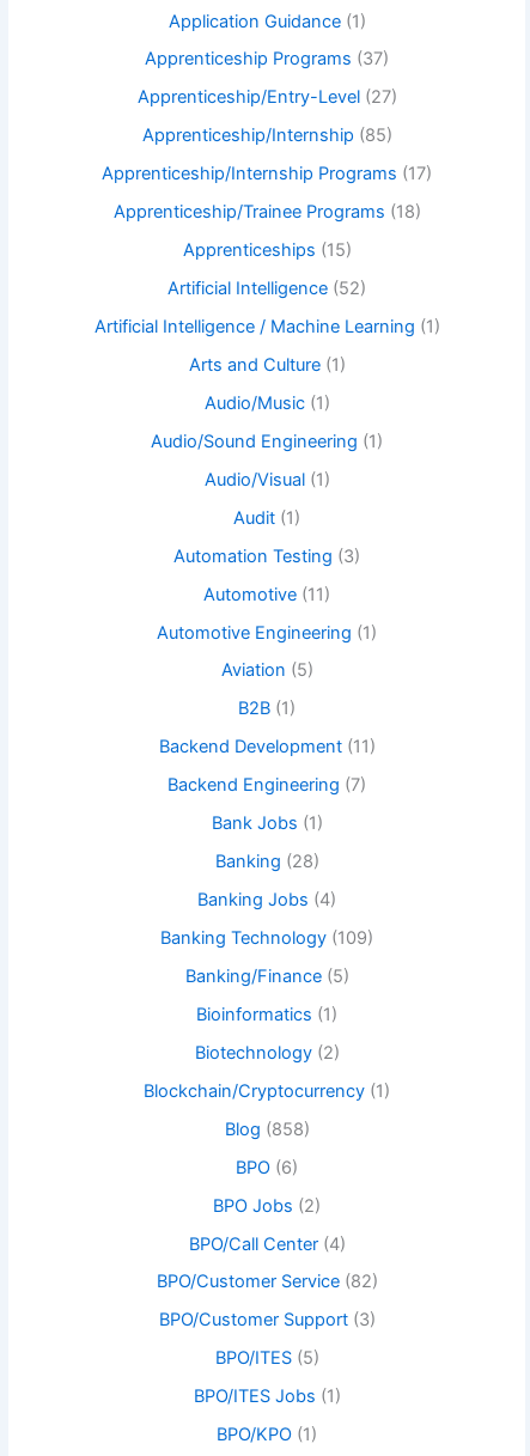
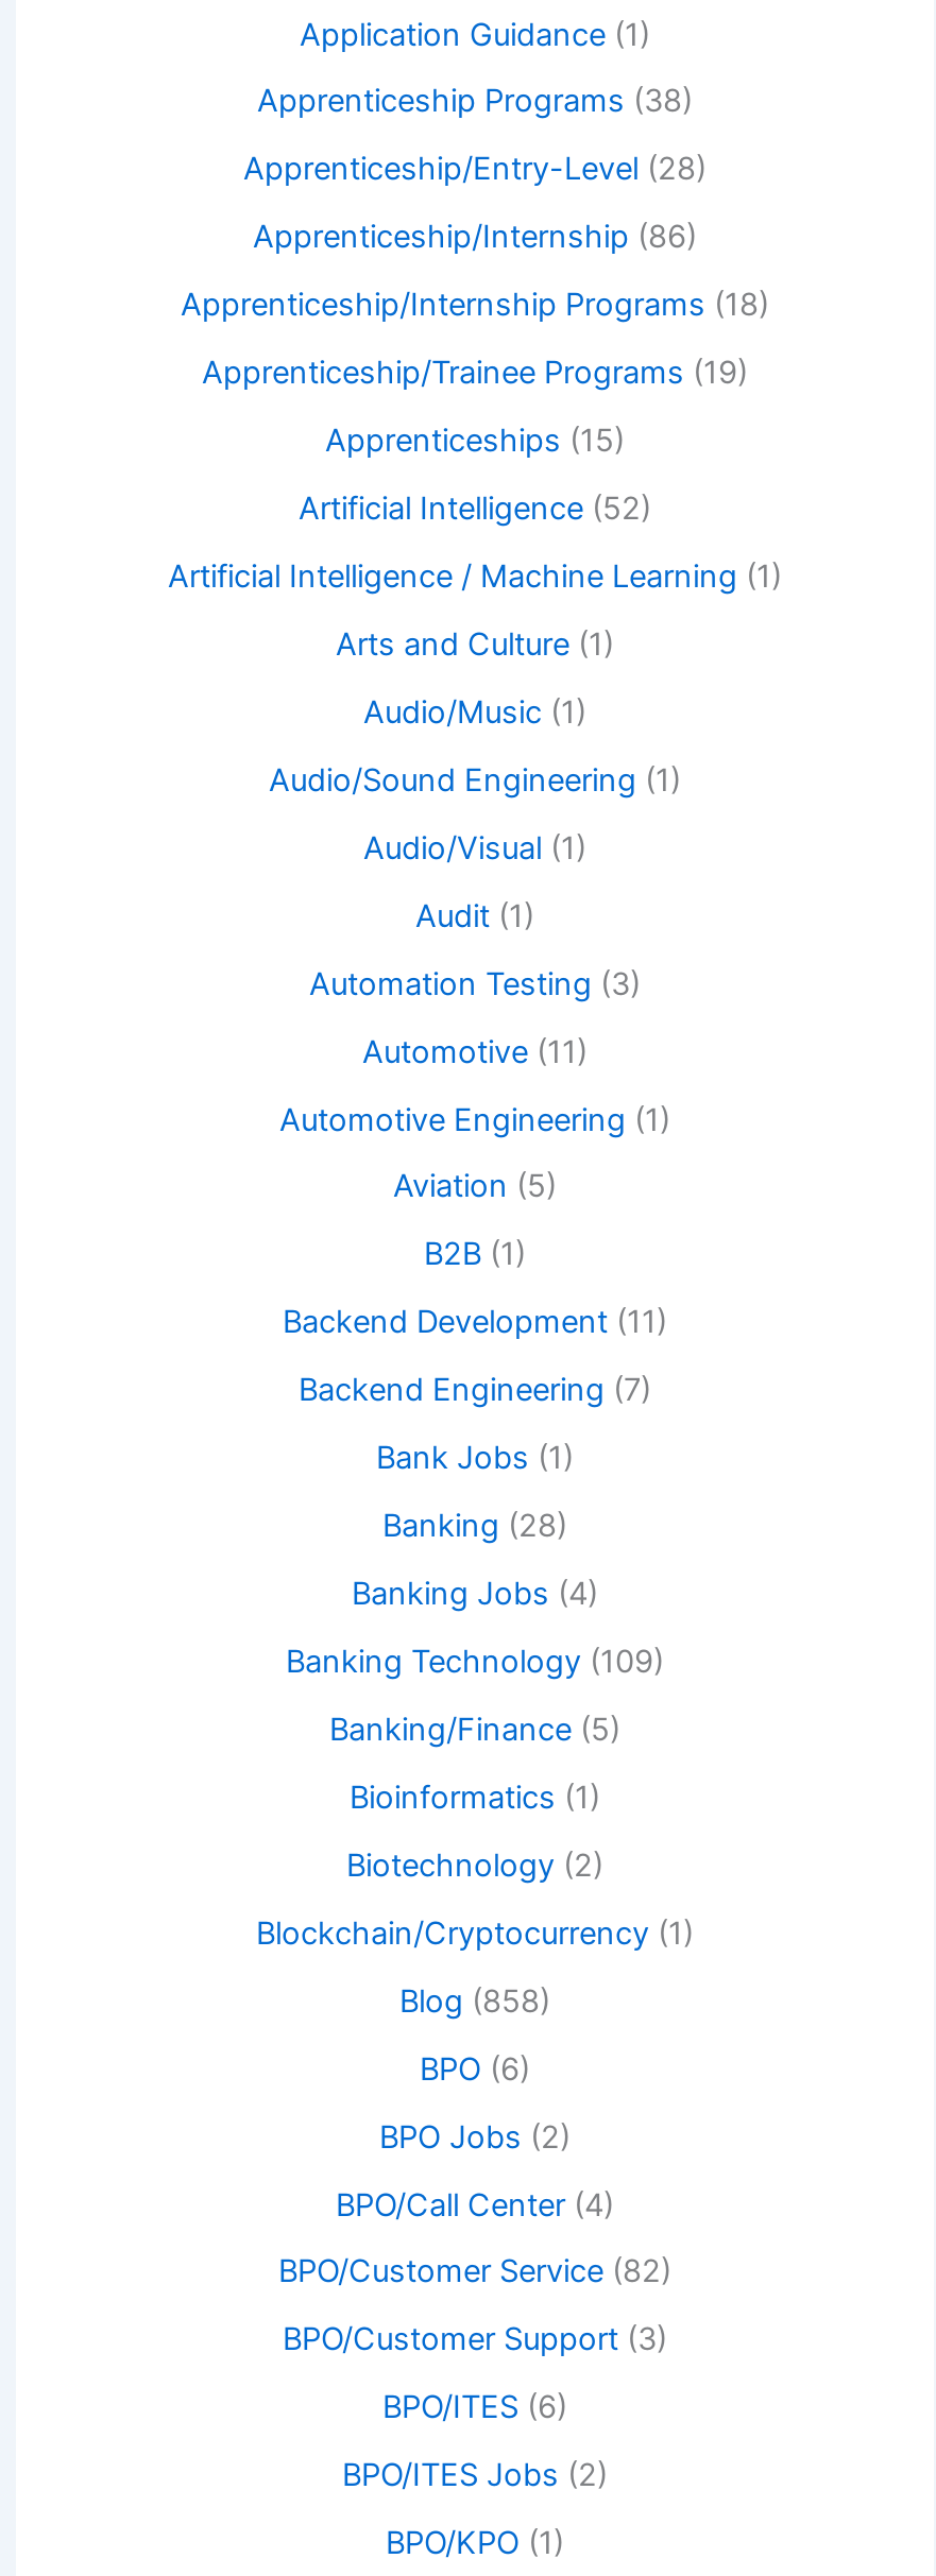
[145,48,389,70] Apprenticeship Programs (37) -> [257,83,693,121] Apprenticeship Programs (38)
[137,87,397,108] Apprenticeship/Entry-Level (27) -> [243,151,707,189] Apprenticeship/Entry-Level (28)
[142,125,392,146] Apprenticeship/Internship (85) -> [253,218,697,257] Apprenticeship/Internship (86)
[102,163,432,185] Apprenticeship/Internship Programs (17) -> [181,286,769,324] Apprenticeship/Internship Programs (18)
[113,201,421,223] Apprenticeship/Trainee Programs (18) -> [202,354,748,392] Apprenticeship/Trainee Programs (19)
[215,1347,319,1369] BPO/ITES (5) -> [382,2389,567,2427] BPO/ITES (6)
[193,1386,340,1407] BPO/ITES Jobs (1) -> [342,2457,608,2495] BPO/ITES Jobs (2)

